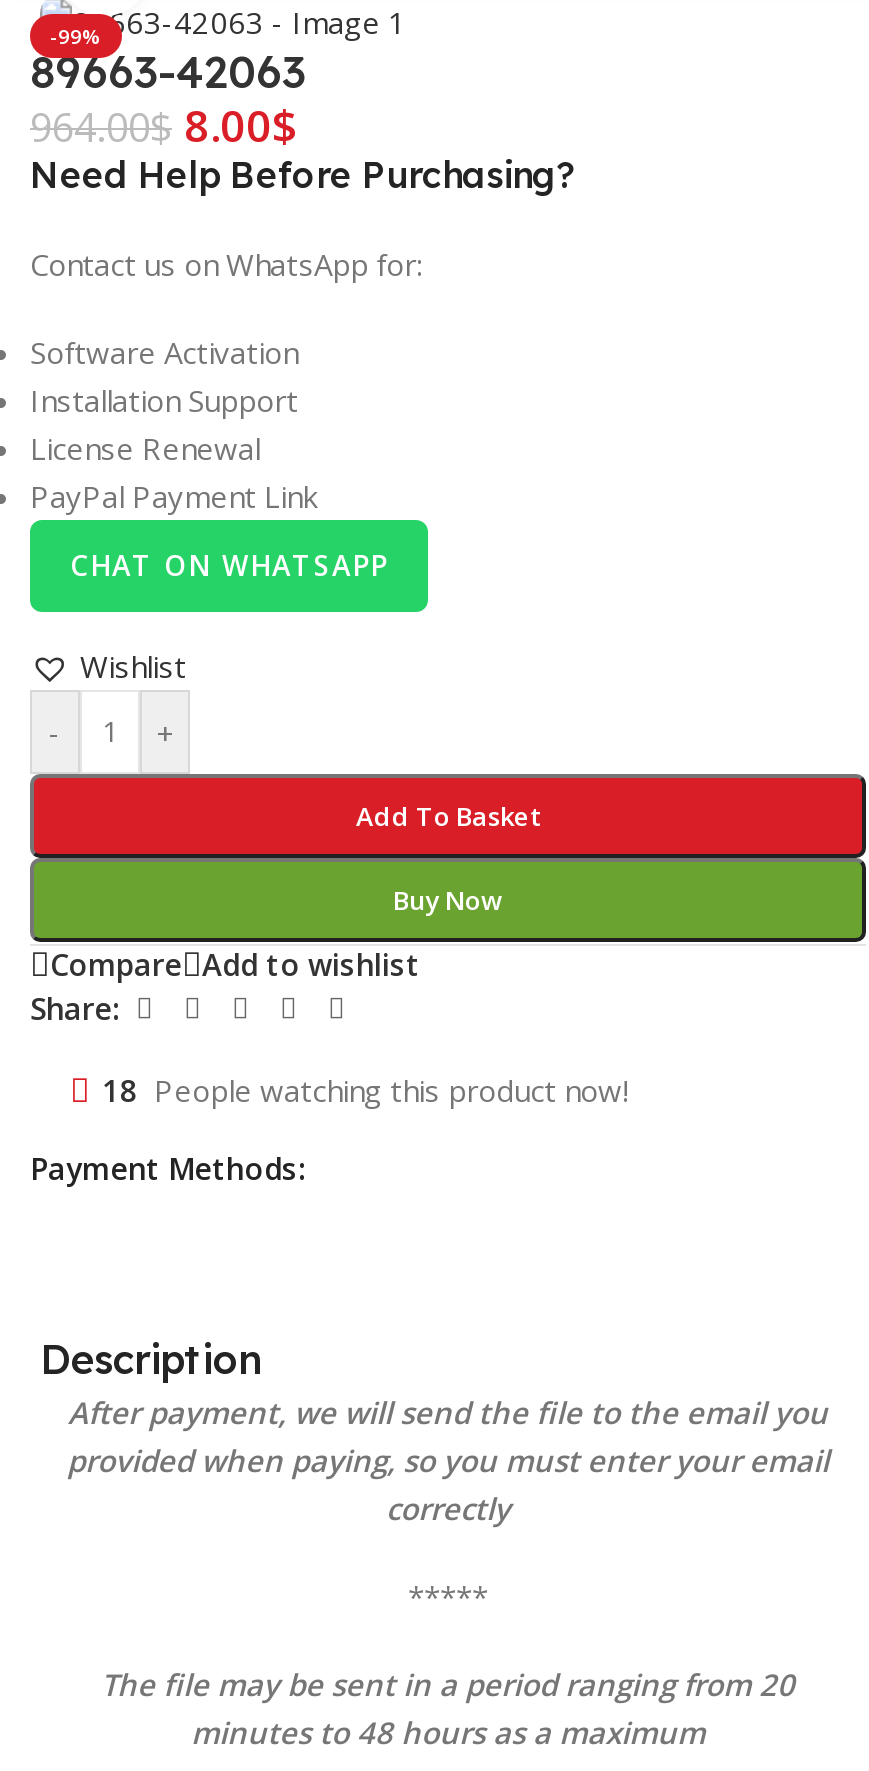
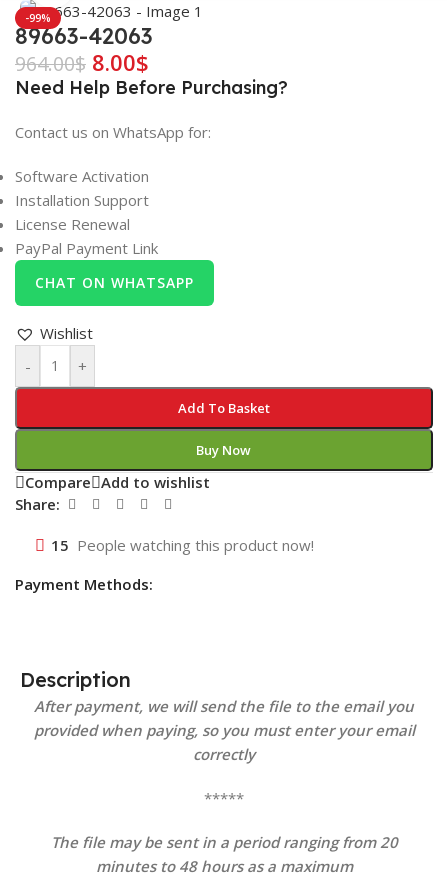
[102,1070,628,1110] 18 People watching this product now! -> [51,535,314,555] 15 People watching this product now!

